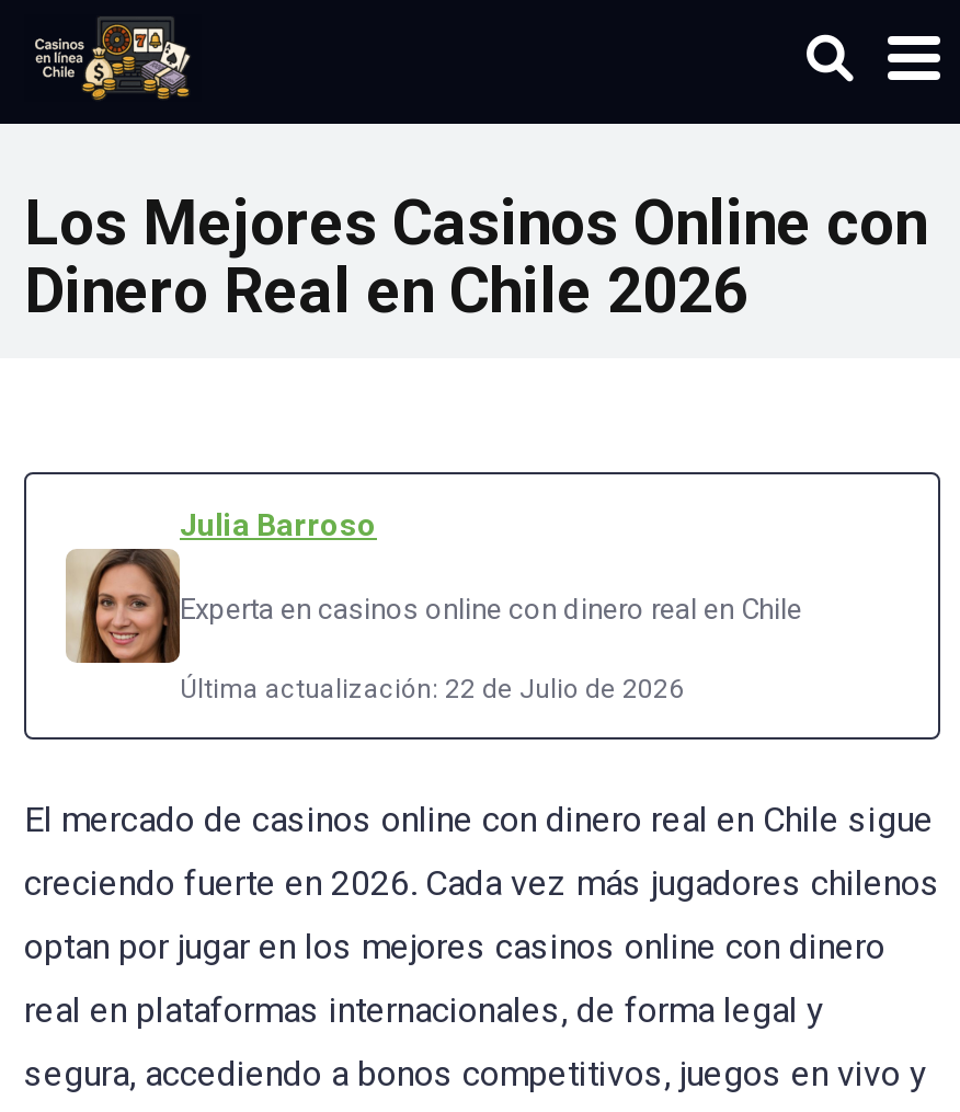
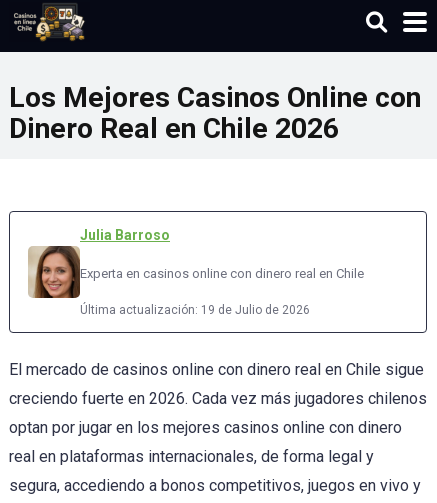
[180,674,684,705] Última actualización: 22 de Julio de 2026 -> [80,303,310,317] Última actualización: 19 de Julio de 2026

